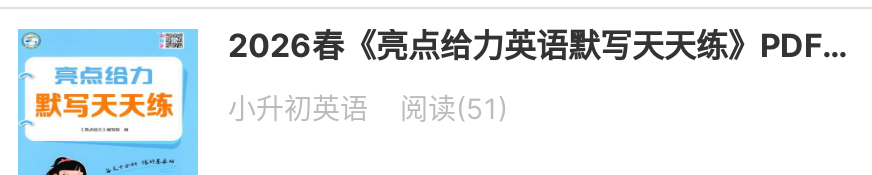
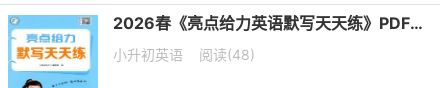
[228,91,508,125] 小升初英语 阅读(51) -> [113,46,255,63] 小升初英语 阅读(48)

